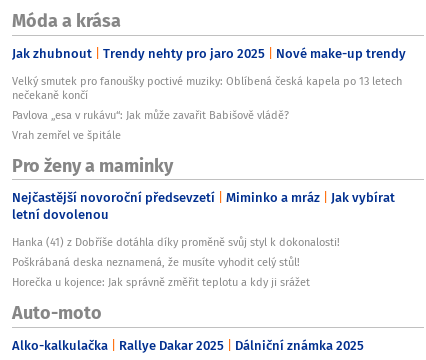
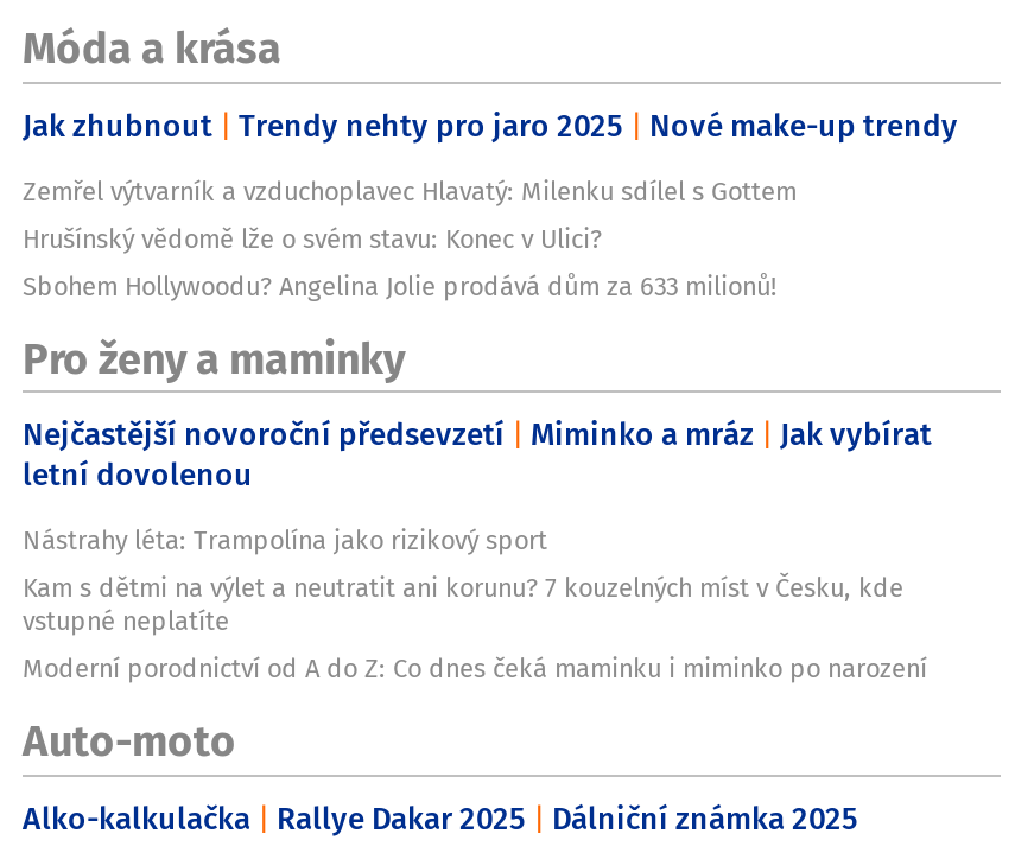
[12,73,402,143] Velký smutek pro fanoušky poctivé muziky: Oblíbená česká kapela po 13 letech | nečekaně končí | Pavlova „esa v rukávu“: Jak může zavařit Babišově vládě? | Vrah zemřel ve špitále -> [23,171,797,304] Zemřel výtvarník a vzduchoplavec Hlavatý: Milenku sdílel s Gottem | Hrušínský vědomě lže o svém stavu: Konec v Ulici? | Sbohem Hollywoodu? Angelina Jolie prodává dům za 633 milionů!
[12,234,340,290] Hanka (41) z Dobříše dotáhla díky proměně svůj styl k dokonalosti! | Poškrábaná deska neznamená, že musíte vyhodit celý stůl! | Horečka u kojence: Jak správně změřit teplotu a kdy ji srážet -> [23,521,927,687] Nástrahy léta: Trampolína jako rizikový sport | Kam s dětmi na výlet a neutratit ani korunu? 7 kouzelných míst v Česku, kde | vstupné neplatíte | Moderní porodnictví od A do Z: Co dnes čeká maminku i miminko po narození

